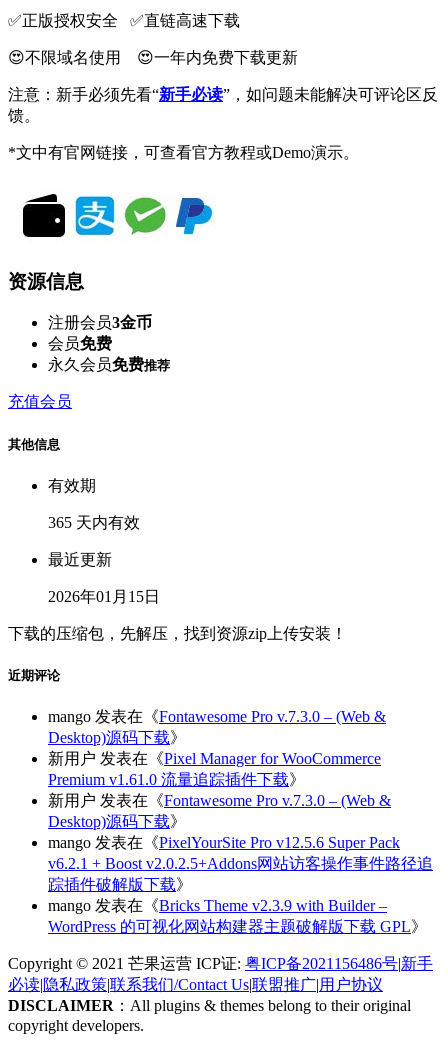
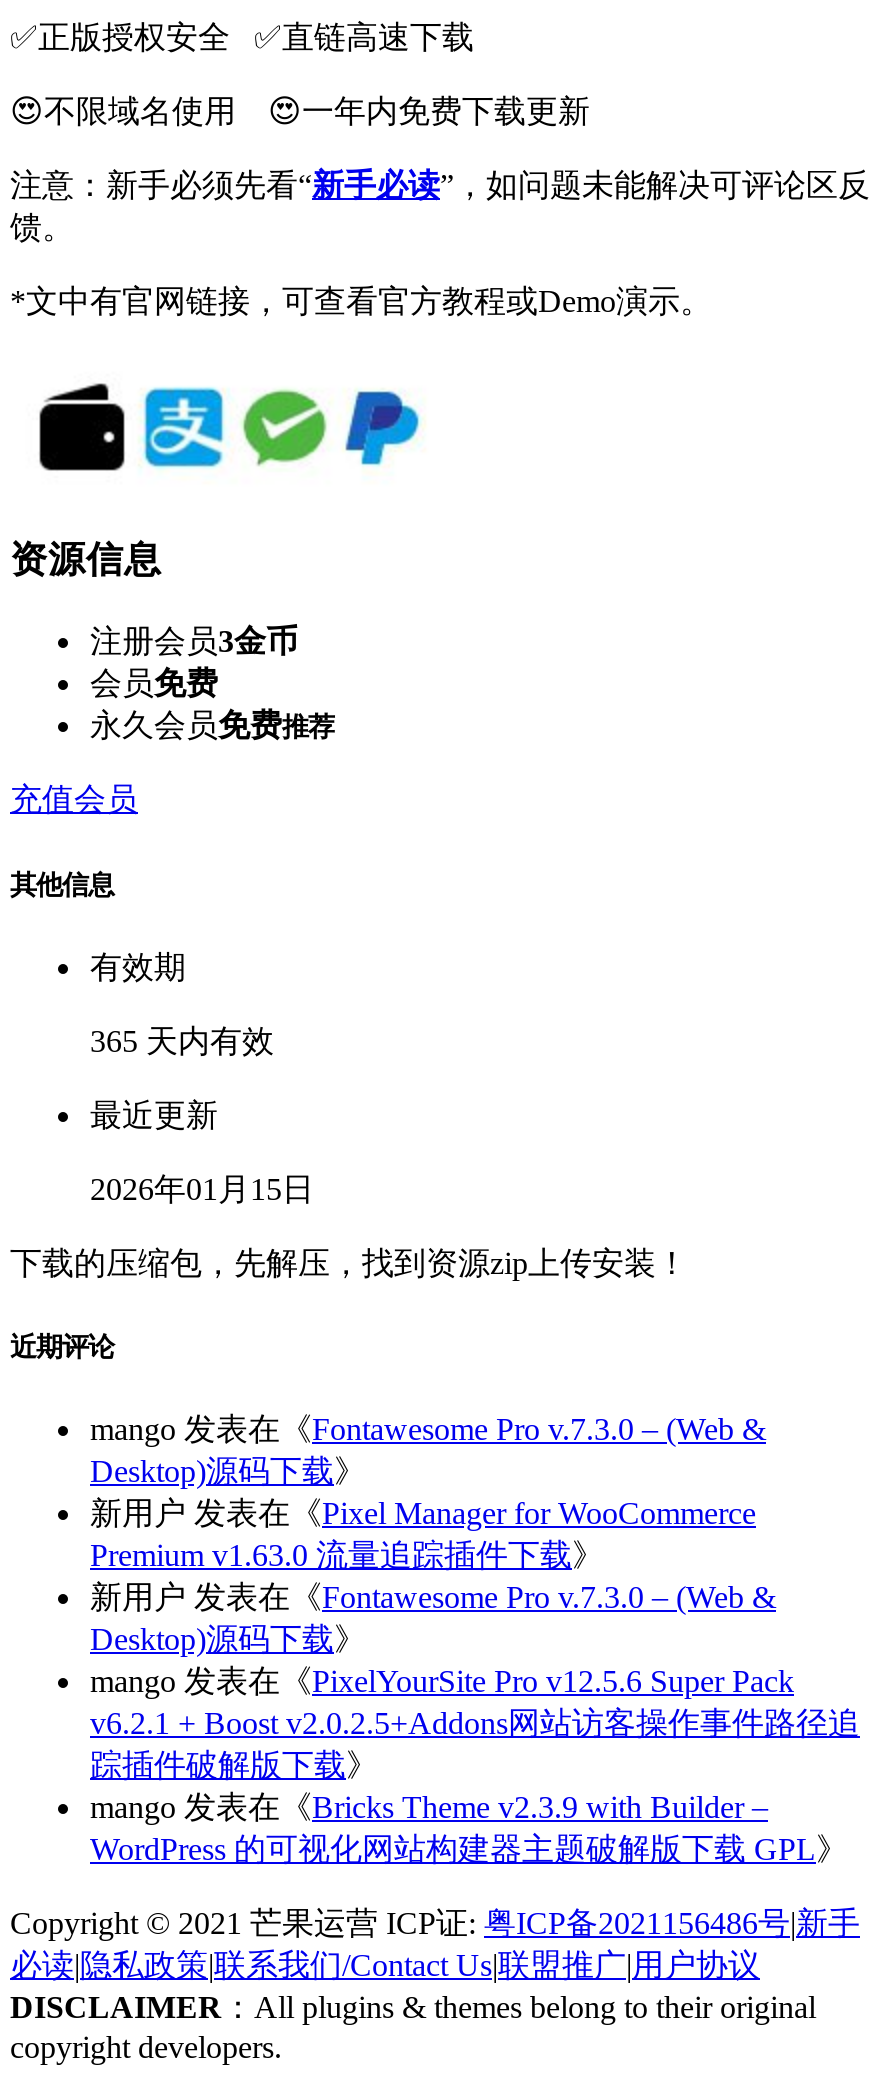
[48,771,305,788] Premium v1.61.0 流量追踪插件下载》 -> [90,1538,604,1572] Premium v1.63.0 流量追踪插件下载》

